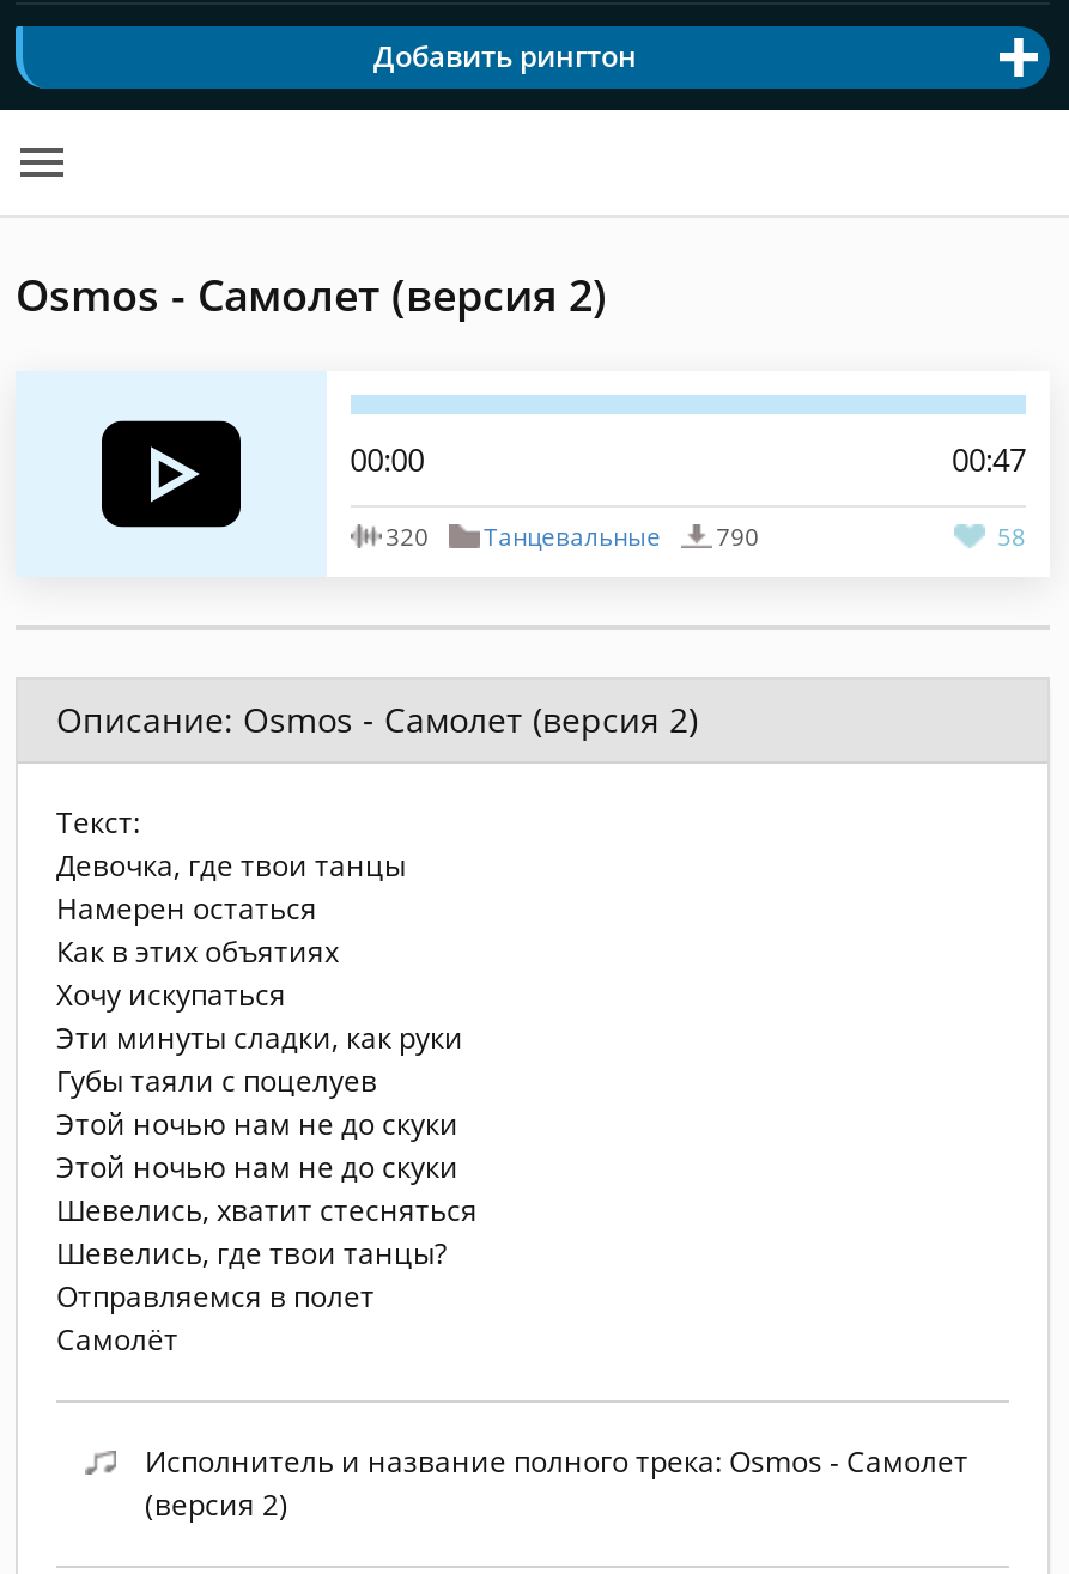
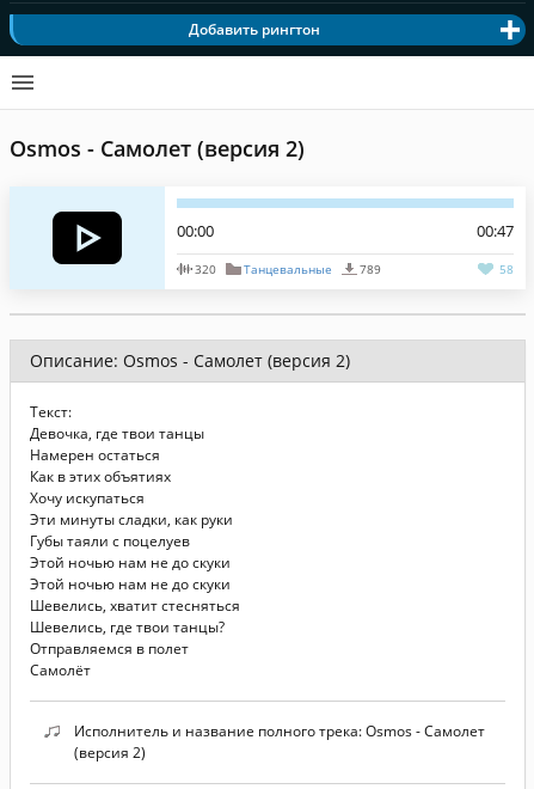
[386,519,759,553] 320 Танцевальные 790 -> [194,261,381,277] 320 Танцевальные 789

